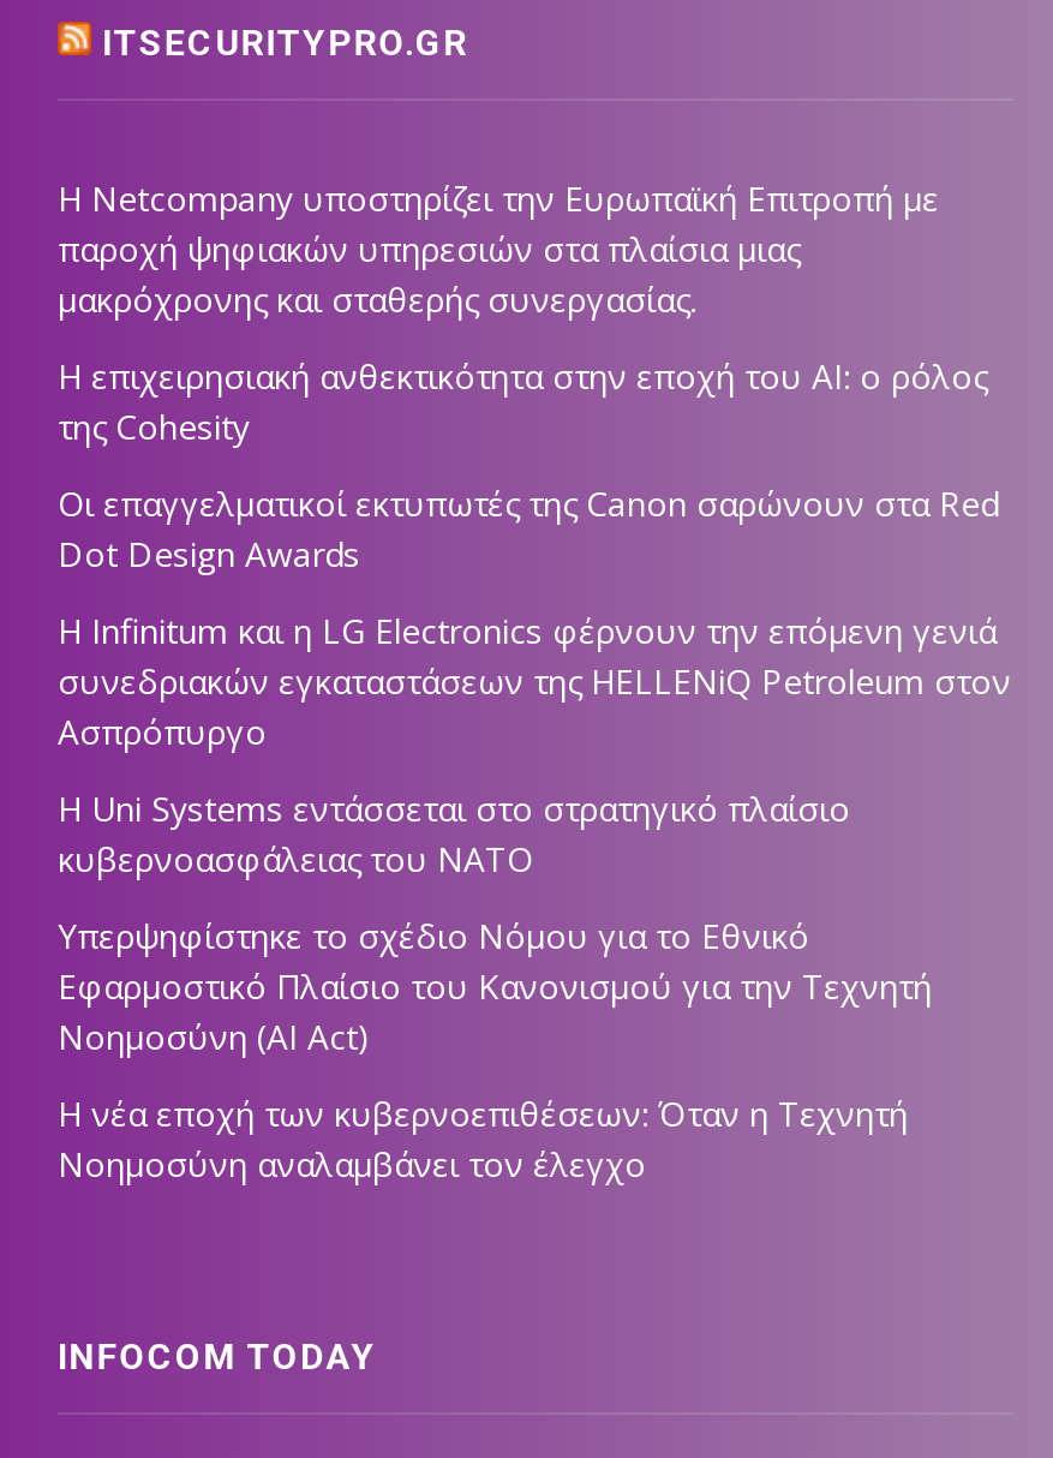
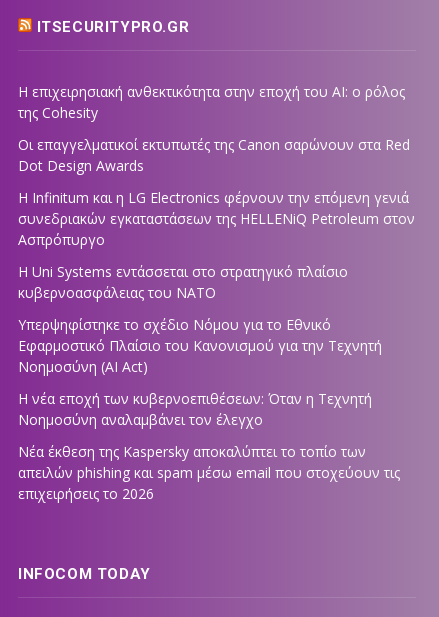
[58,174,939,321] Η Netcompany υποστηρίζει την Ευρωπαϊκή Επιτροπή με | παροχή ψηφιακών υπηρεσιών στα πλαίσια μιας | μακρόχρονης και σταθερής συνεργασίας. -> none
moved [58,352,1011,1186] -> [18,82,415,429]: Η επιχειρησιακή ανθεκτικότητα στην εποχή του ΑΙ: ο ρόλος | της Cohesity | Οι επαγγελματικοί εκτυπωτές της Canon σαρώνουν στα Red | ... | Η νέα εποχή των κυβερνοεπιθέσεων: Όταν η Τεχνητή | Νοημοσύνη αναλαμβάνει τον έλεγχο
none -> [18,442,400,503] Νέα έκθεση της Kaspersky αποκαλύπτει το τοπίο των | απειλών phishing και spam μέσω email που στοχεύουν τις | επιχειρήσεις το 2026

